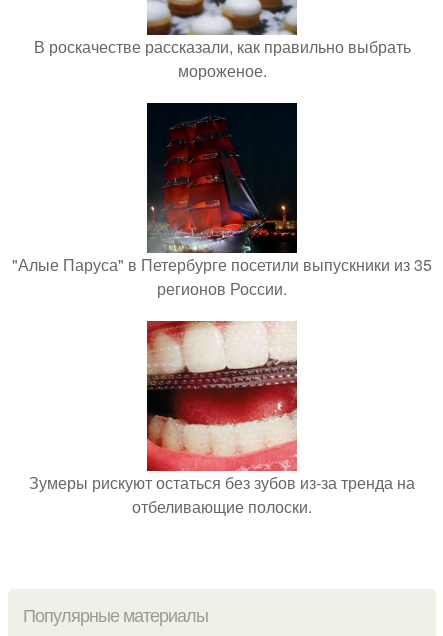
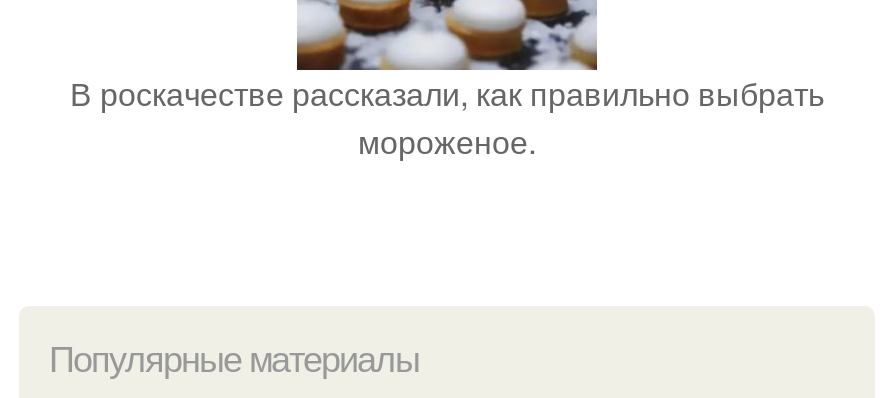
[12,102,432,300] [image] | "Алые Паруса" в Петербурге посетили выпускники из 35 | регионов России. -> none
[29,320,415,518] [image] | Зумеры рискуют остаться без зубов из-за тренда на | отбеливающие полоски. -> none

